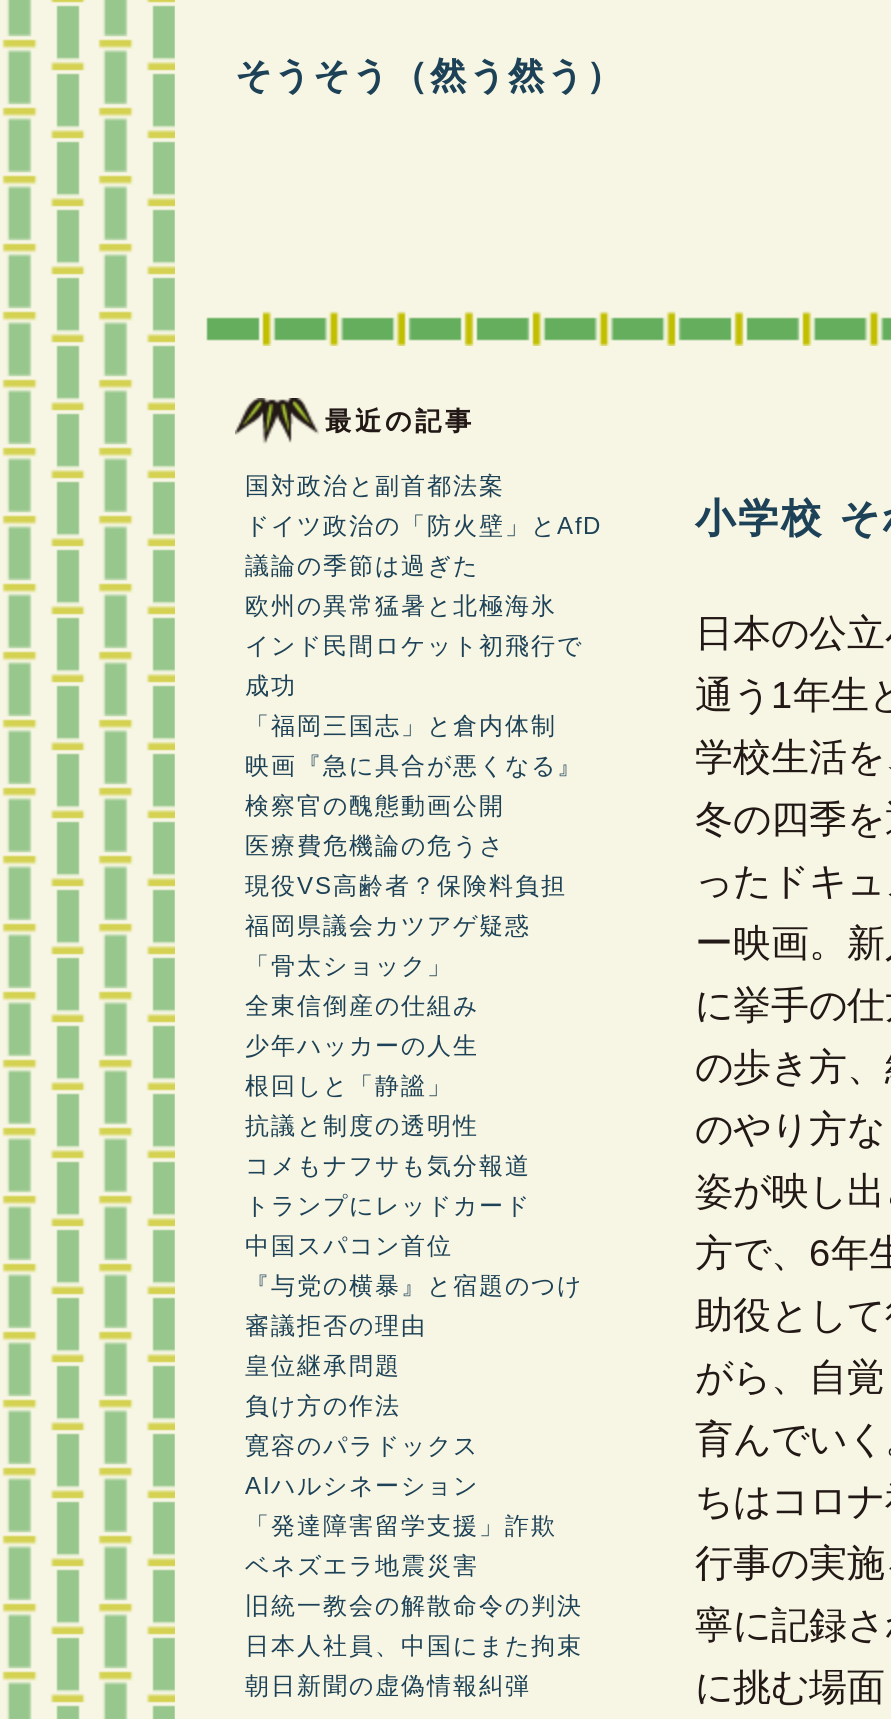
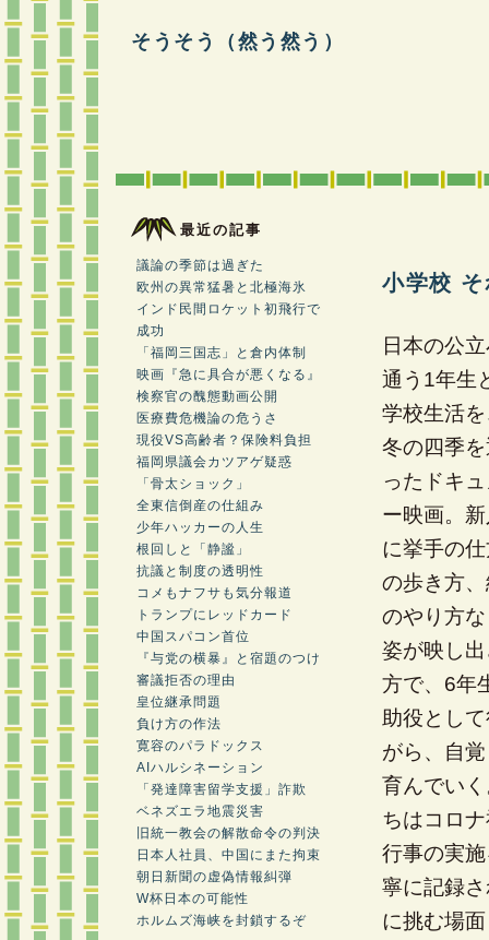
[245,472,603,540] 国対政治と副首都法案 | ドイツ政治の「防火壁」とAfD -> none
moved [245,552,583,1700] -> [136,258,321,884]: 議論の季節は過ぎた | 欧州の異常猛暑と北極海氷 | インド民間ロケット初飛行で | ... | 日本人社員、中国にまた拘束 | 朝日新聞の虚偽情報糾弾
none -> [136,891,307,928] W杯日本の可能性 | ホルムズ海峡を封鎖するぞ

